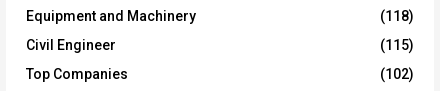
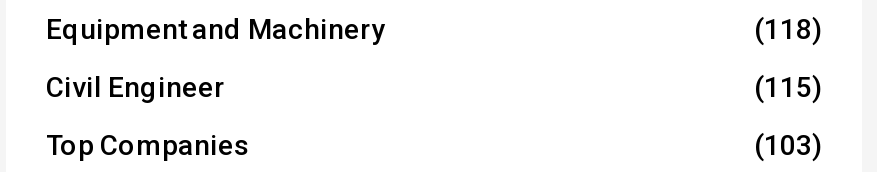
[380,66,414,82] (102) -> [754,130,822,162] (103)

